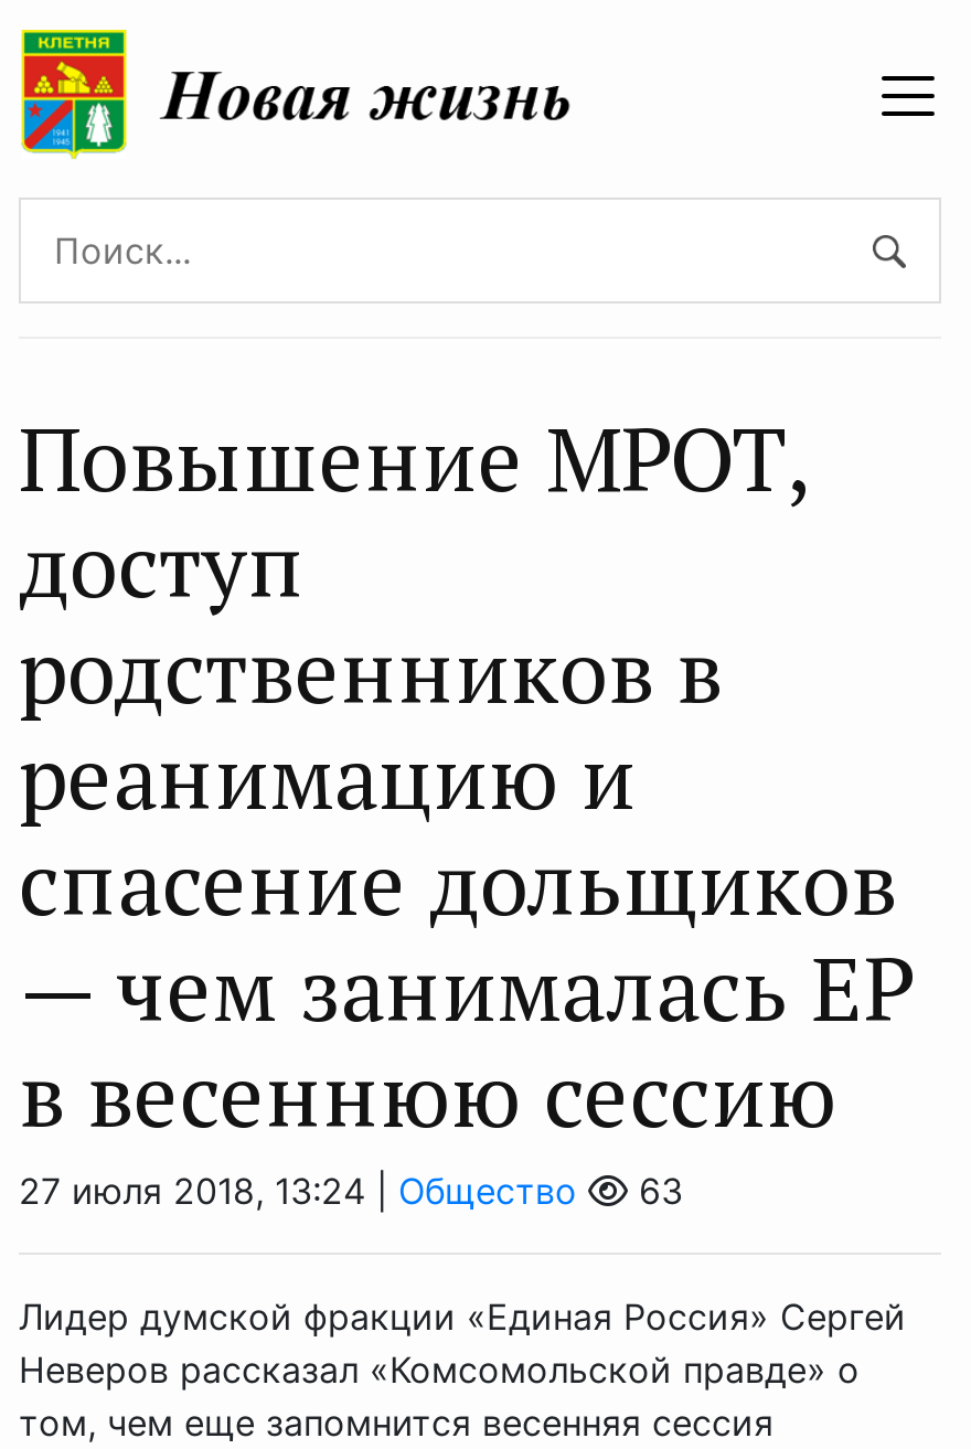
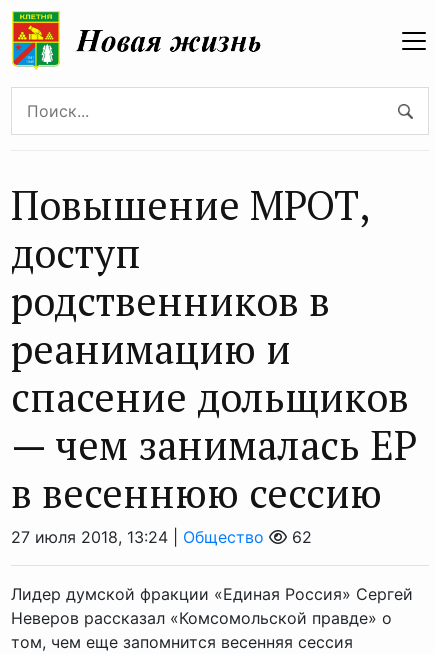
[628,1168,683,1212] 63 -> [287,527,312,547] 62

